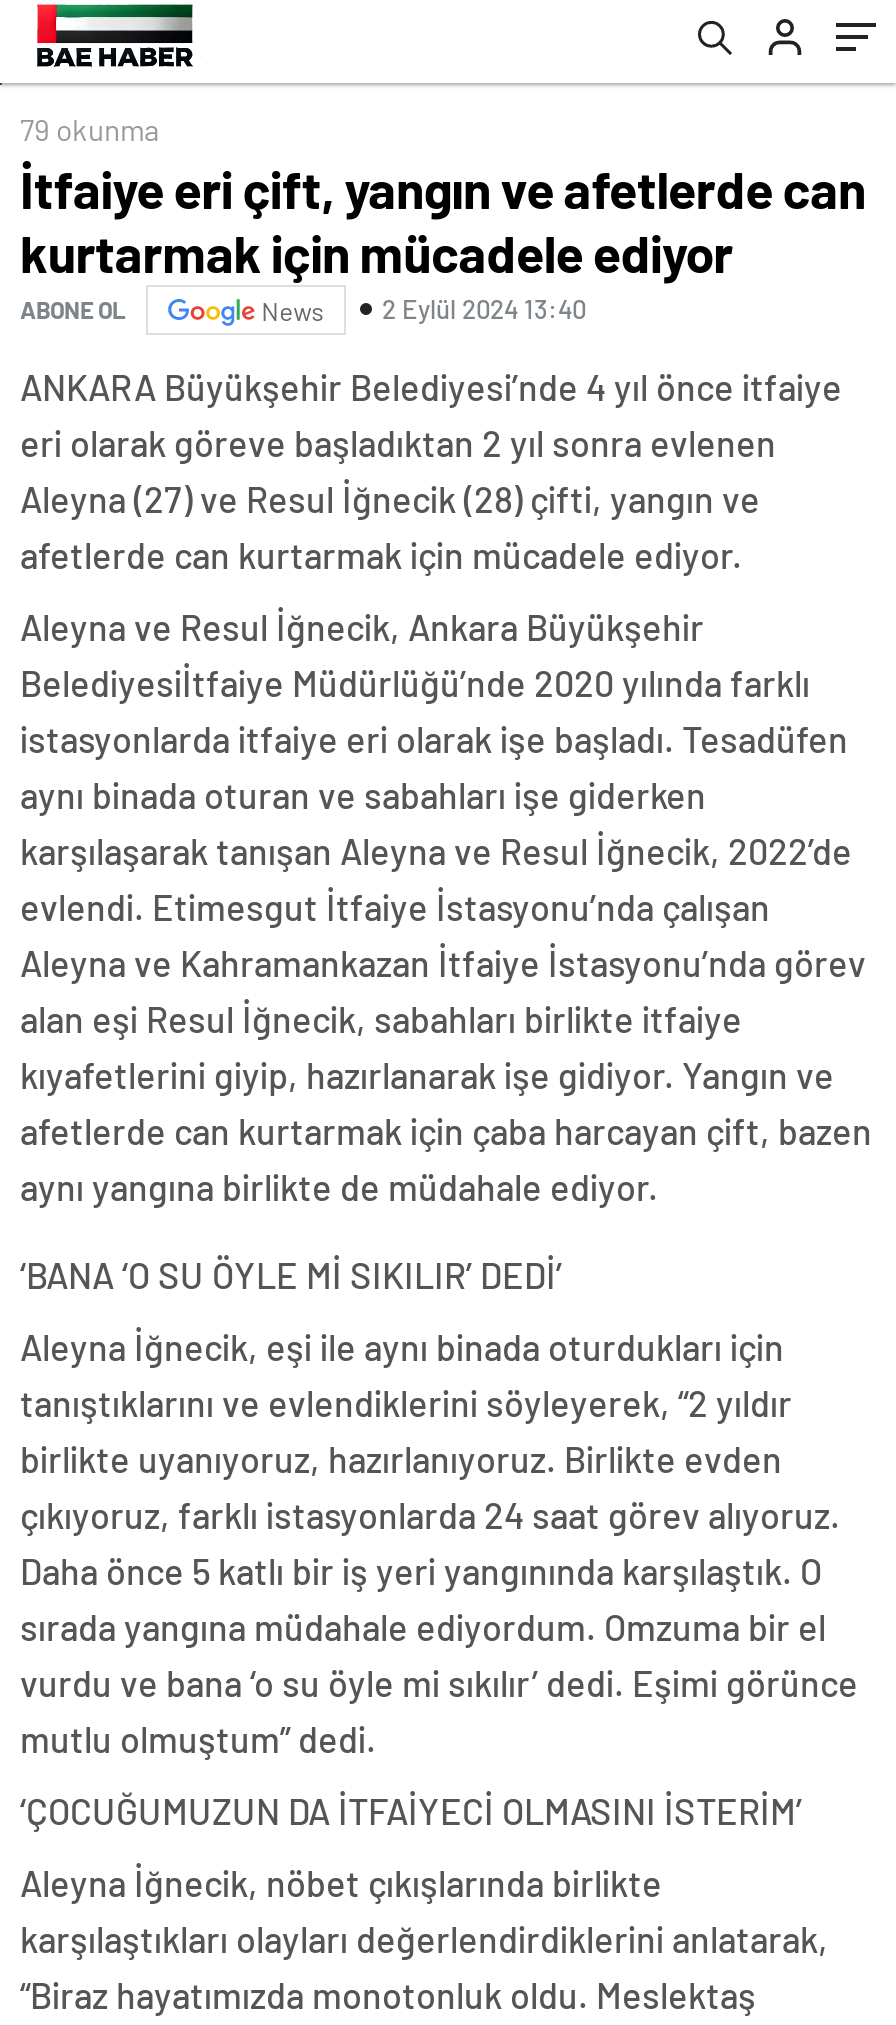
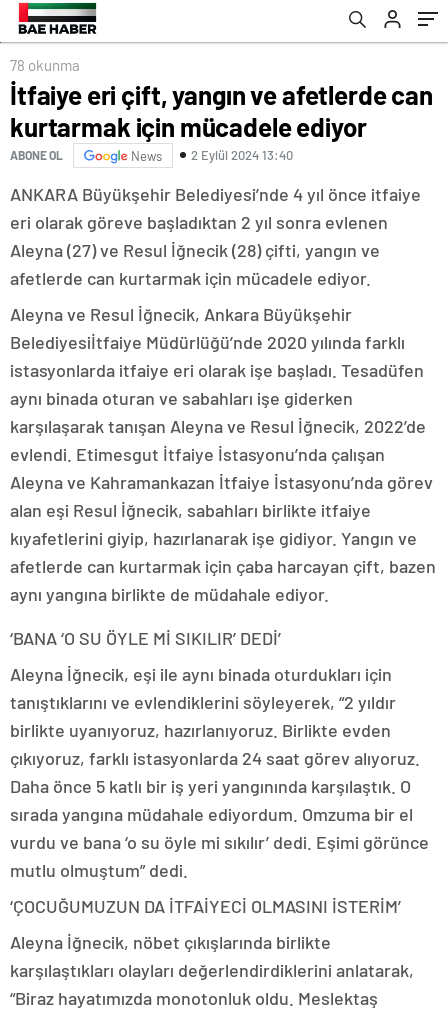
[20,110,160,146] 79 okunma -> [10,56,80,74] 78 okunma

